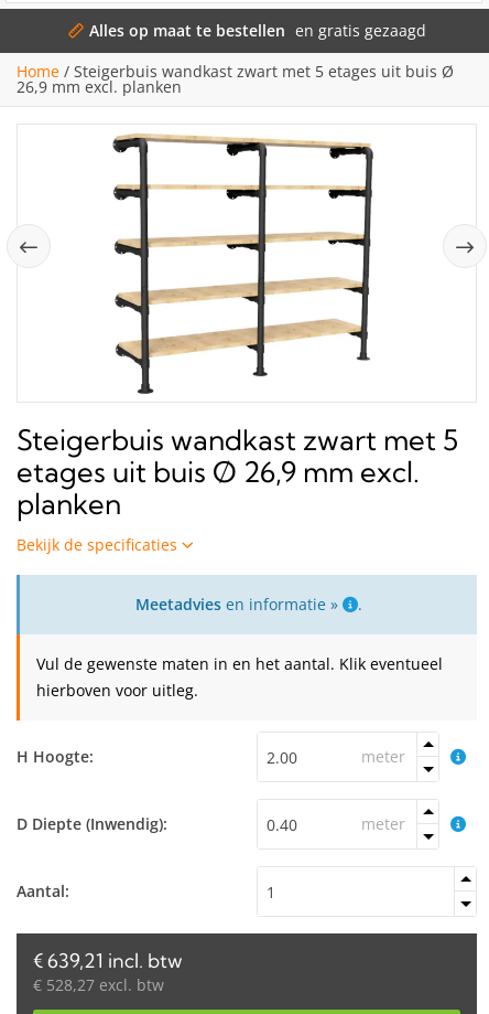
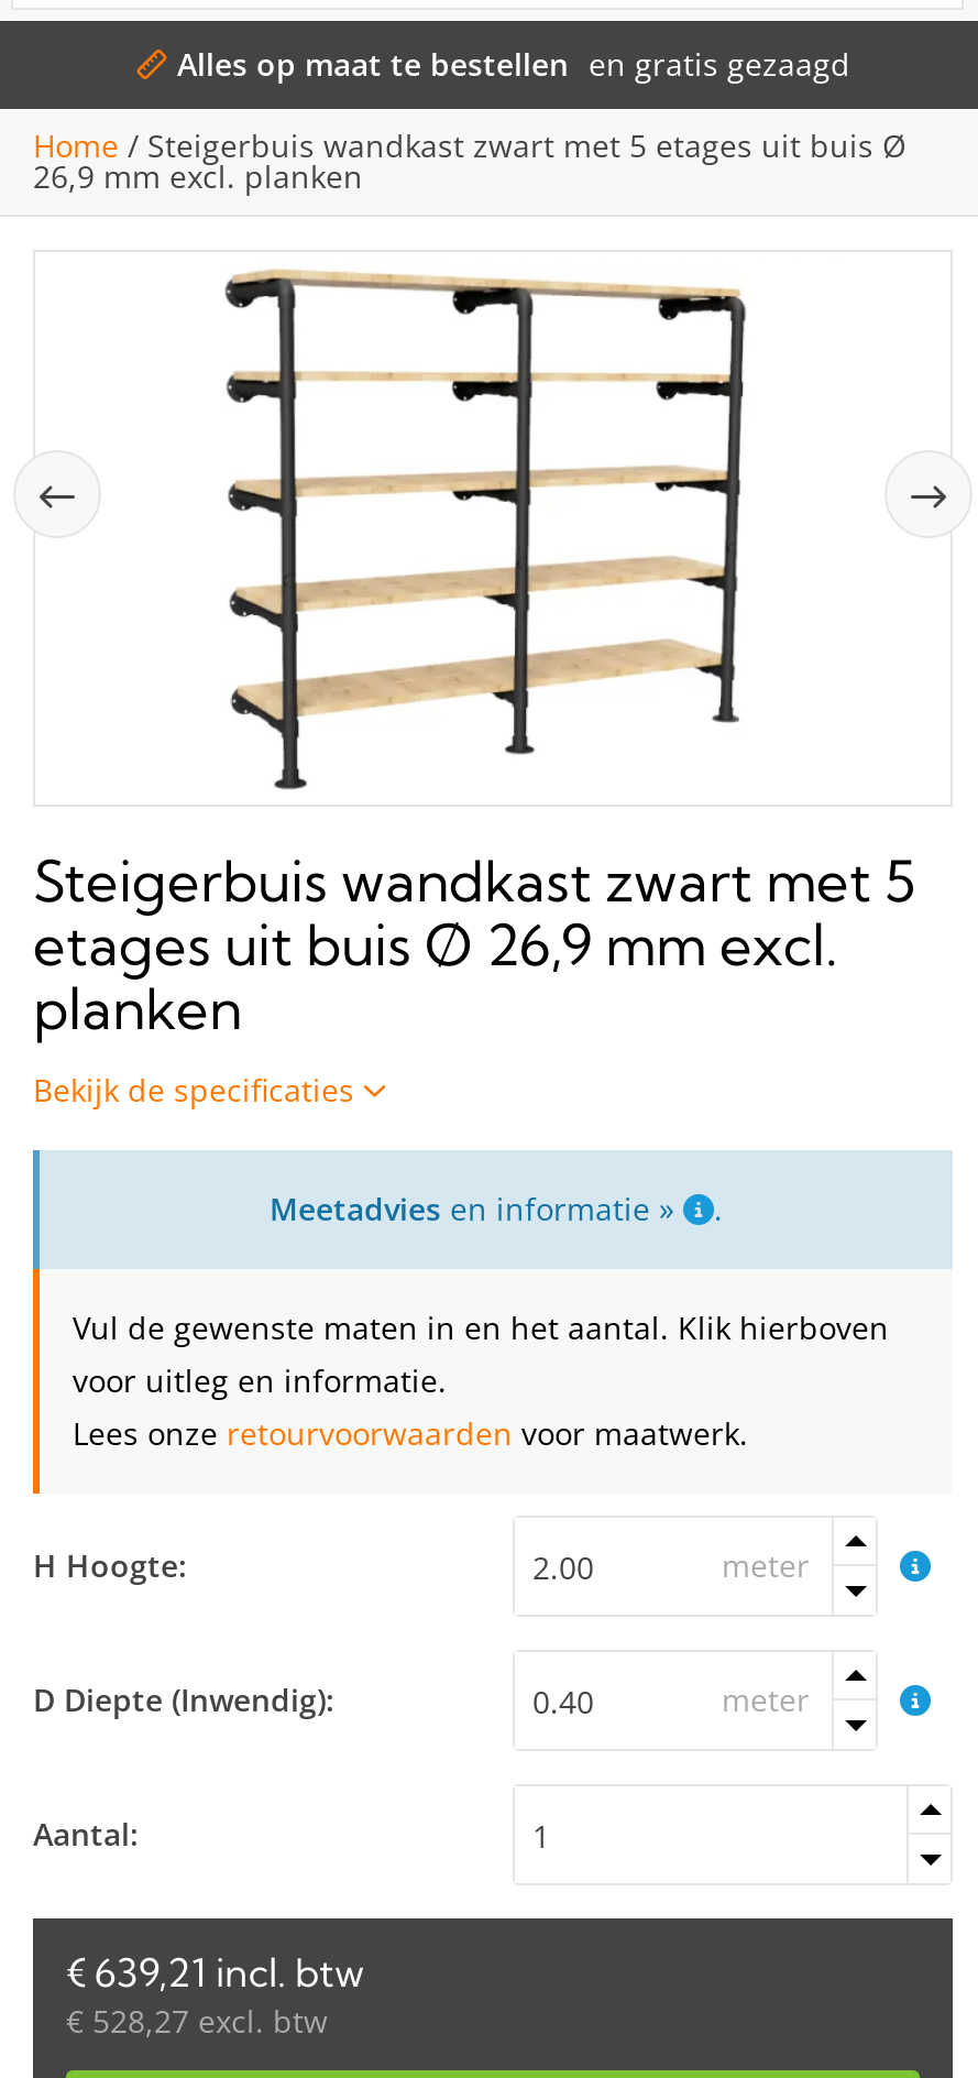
[36,653,443,701] Vul de gewenste maten in en het aantal. Klik eventueel | hierboven voor uitleg. -> [73,1306,889,1454] Vul de gewenste maten in en het aantal. Klik hierboven | voor uitleg en informatie. | Lees onze retourvoorwaarden voor maatwerk.

